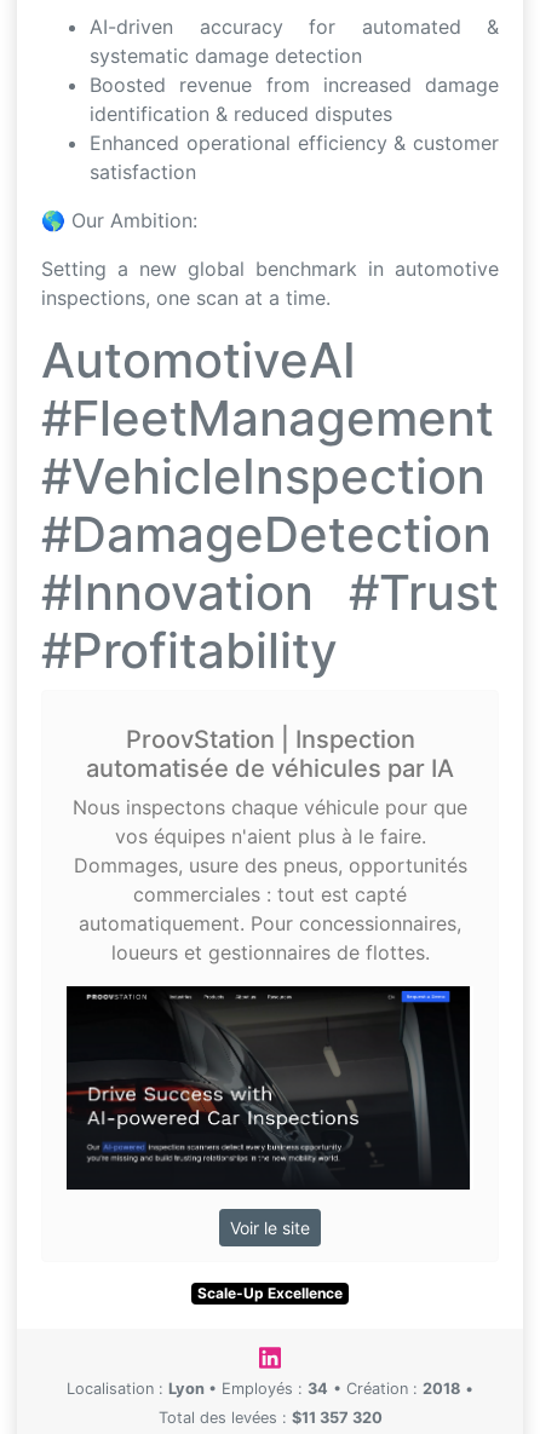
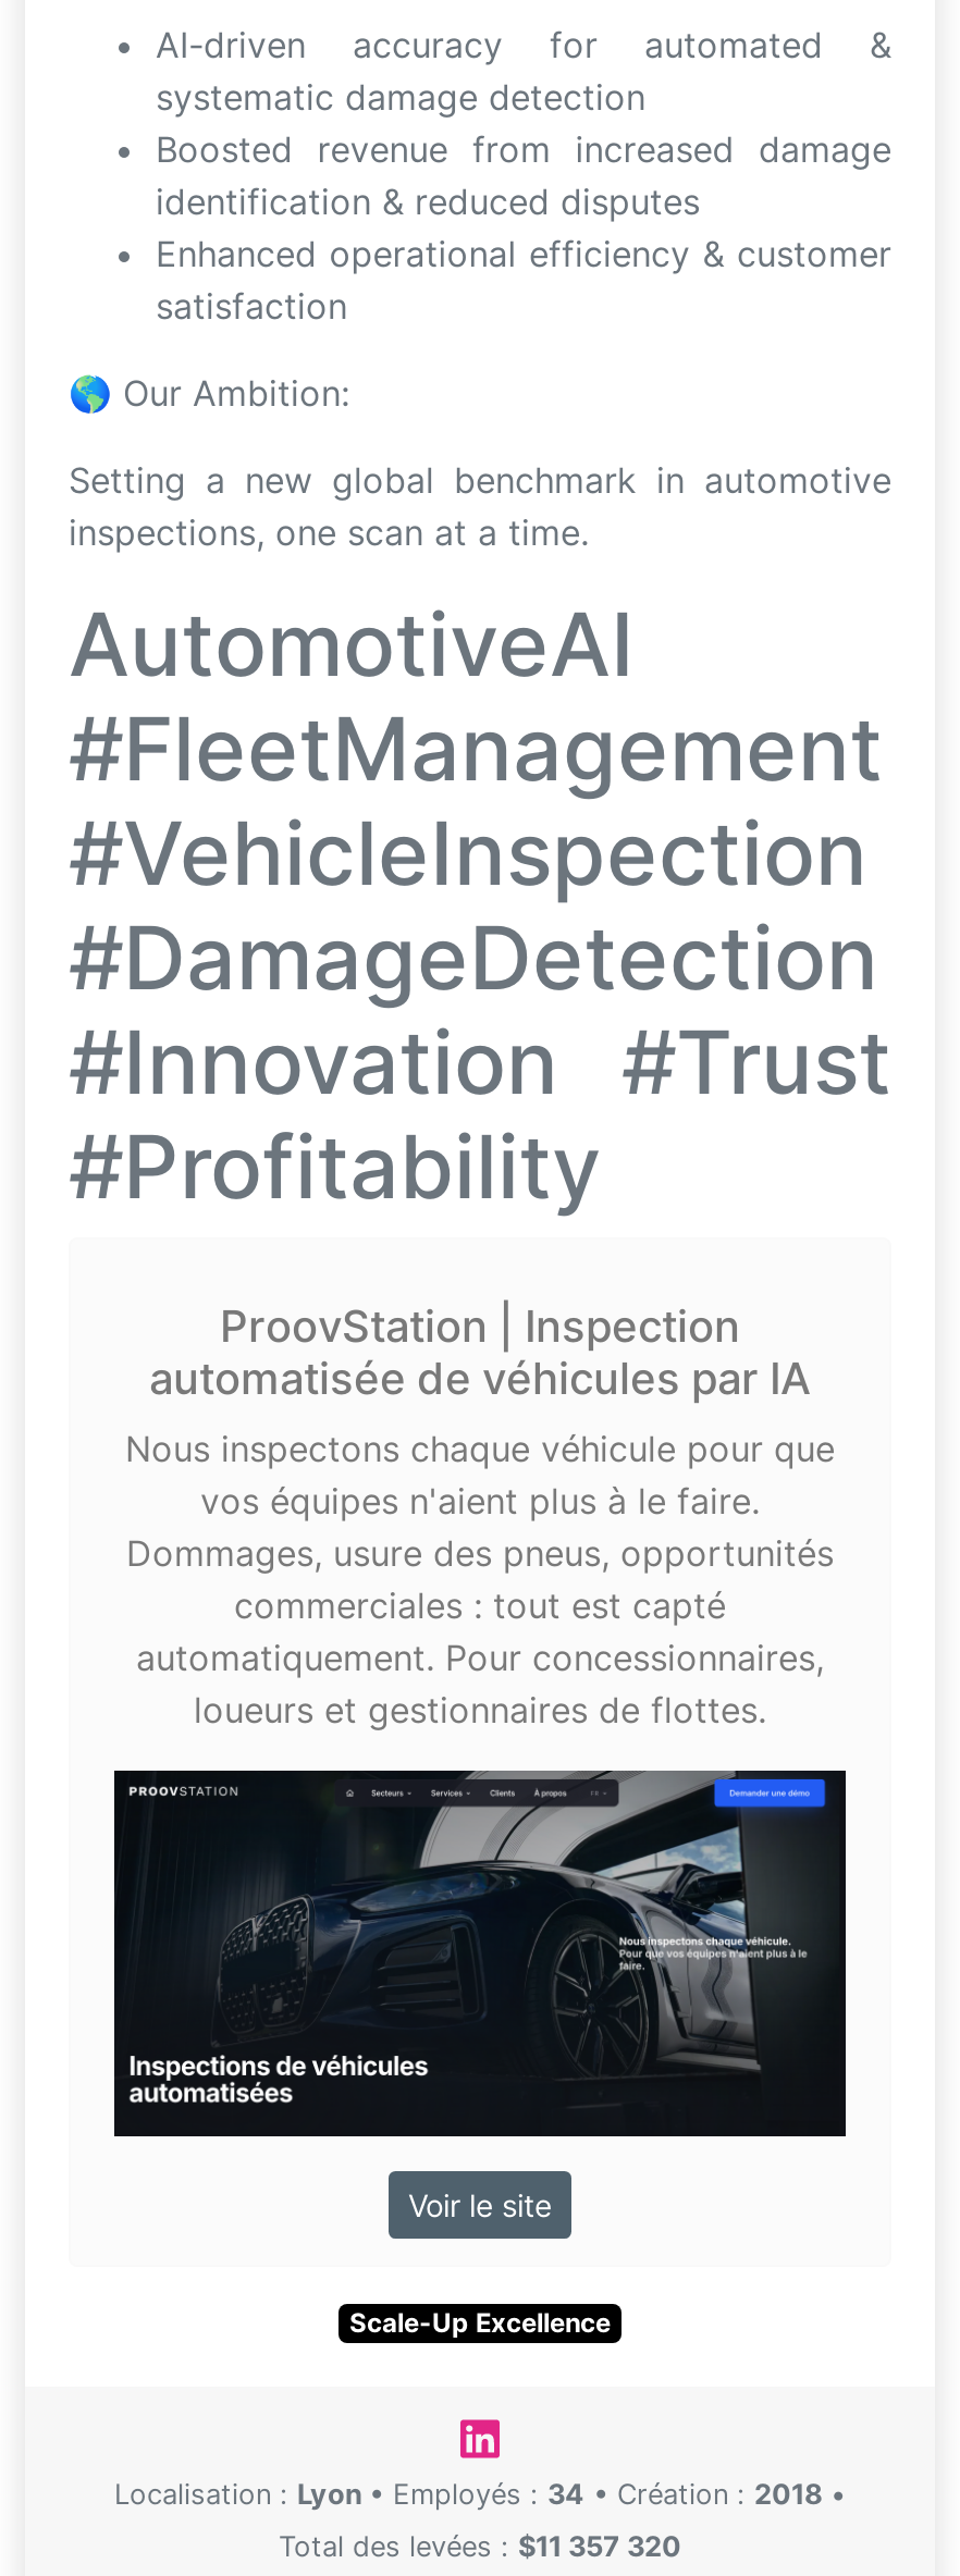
[67,986,473,1190] [image] -> [114,1768,848,2139] [image]

